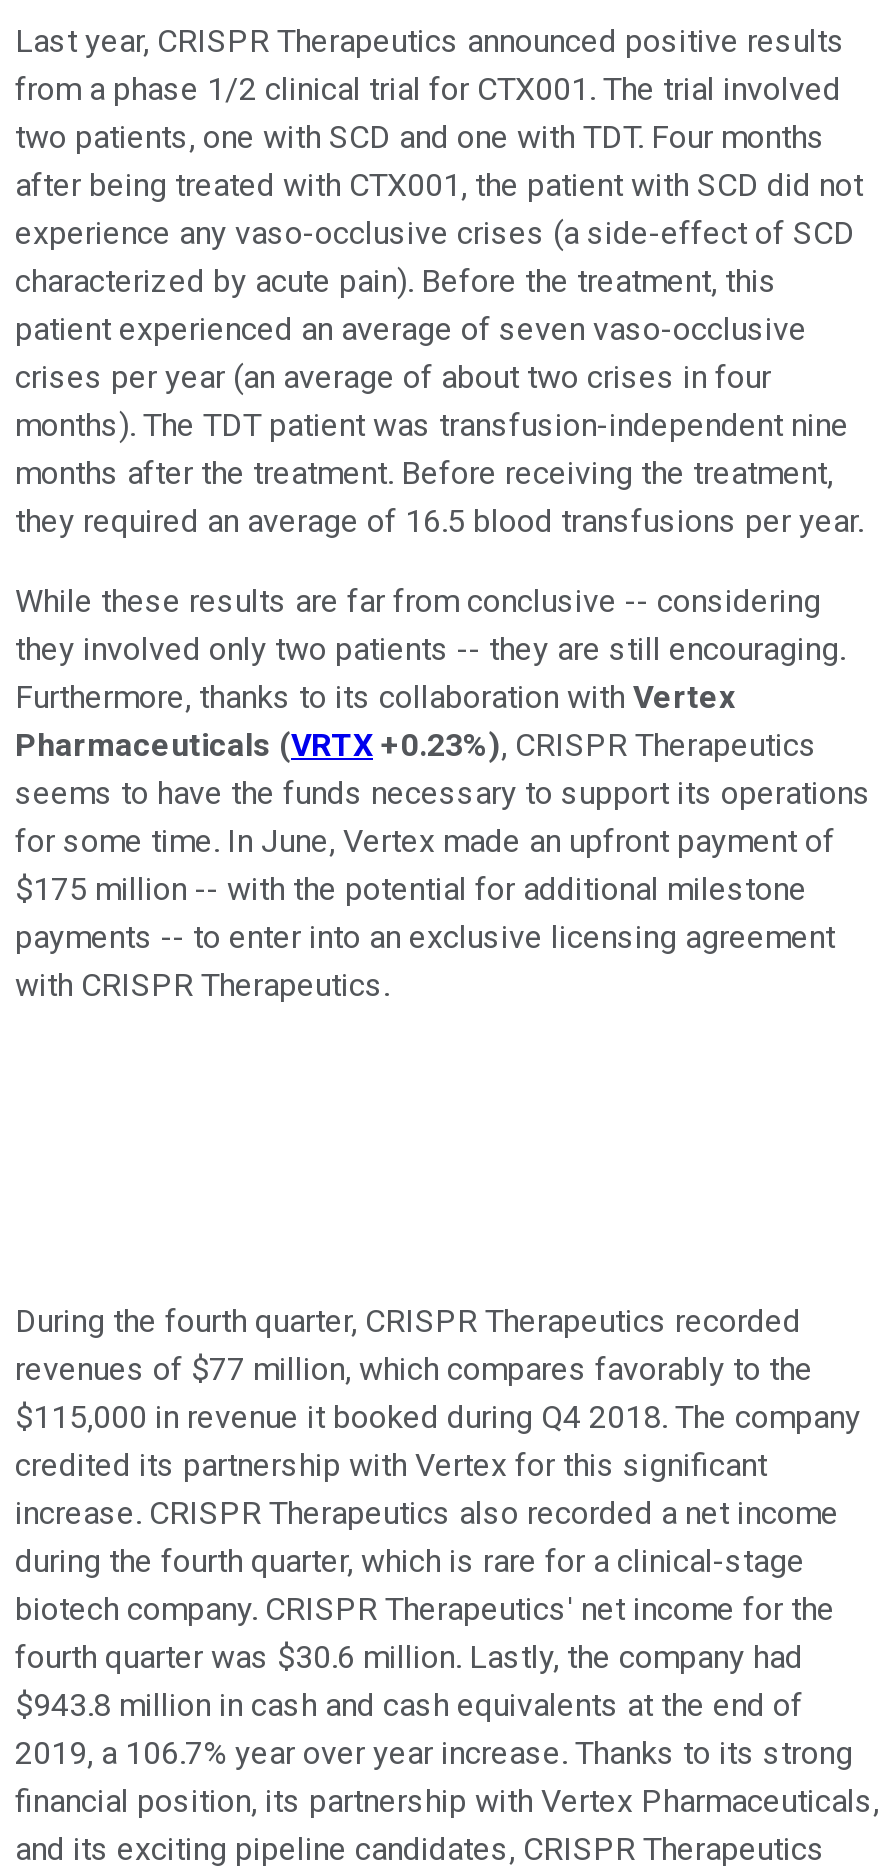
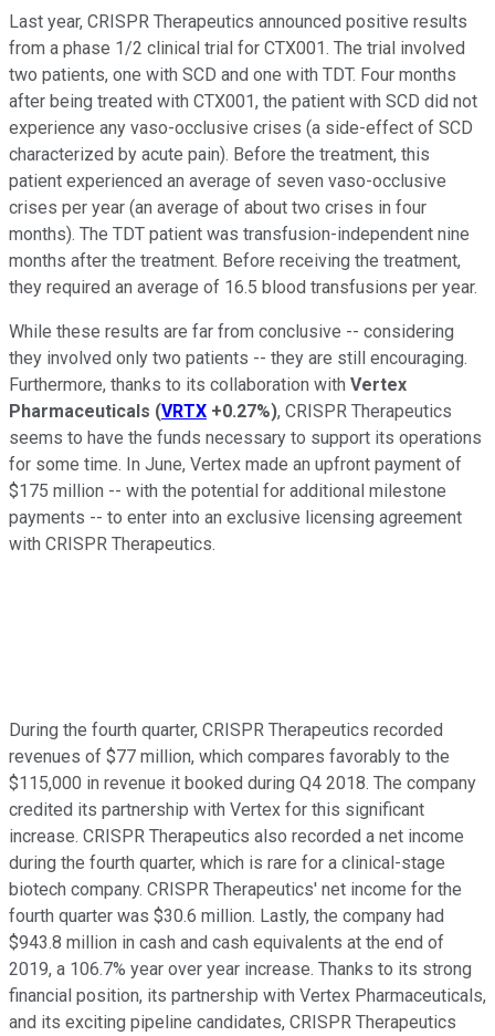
[15,725,817,763] Pharmaceuticals (VRTX +0.23%), CRISPR Therapeutics -> [9,400,452,421] Pharmaceuticals (VRTX +0.27%), CRISPR Therapeutics

